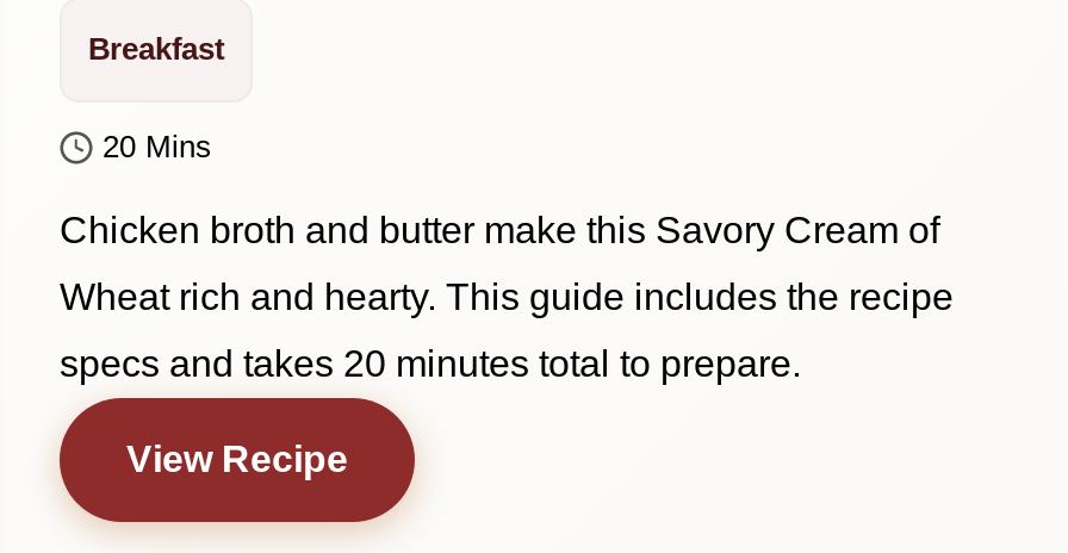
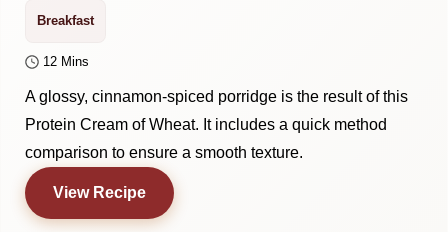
[103,130,212,165] 20 Mins -> [43,54,89,69] 12 Mins
[60,210,939,250] Chicken broth and butter make this Savory Cream of -> [25,88,408,105] A glossy, cinnamon-spiced porridge is the result of this
[60,276,954,317] Wheat rich and hearty. This guide includes the recipe -> [25,116,387,133] Protein Cream of Wheat. It includes a quick method
[60,343,801,384] specs and takes 20 minutes total to prepare. -> [25,144,303,161] comparison to ensure a smooth texture.

